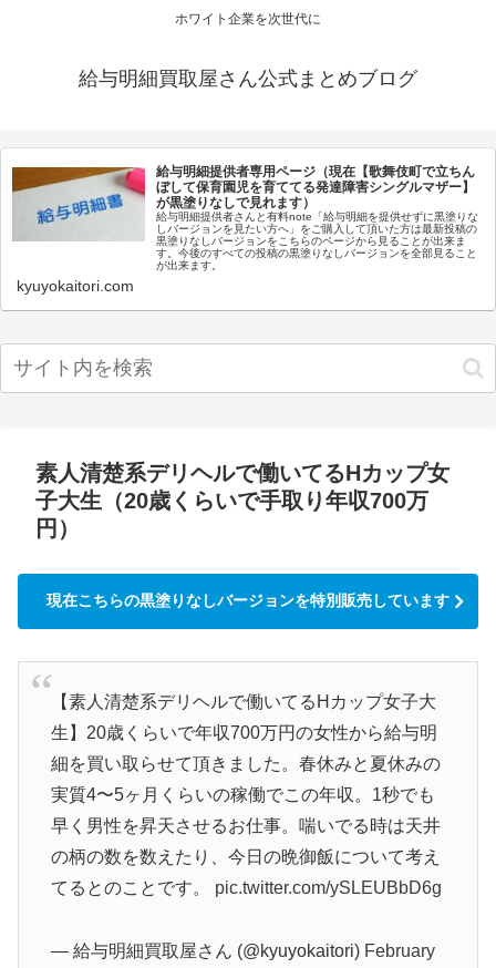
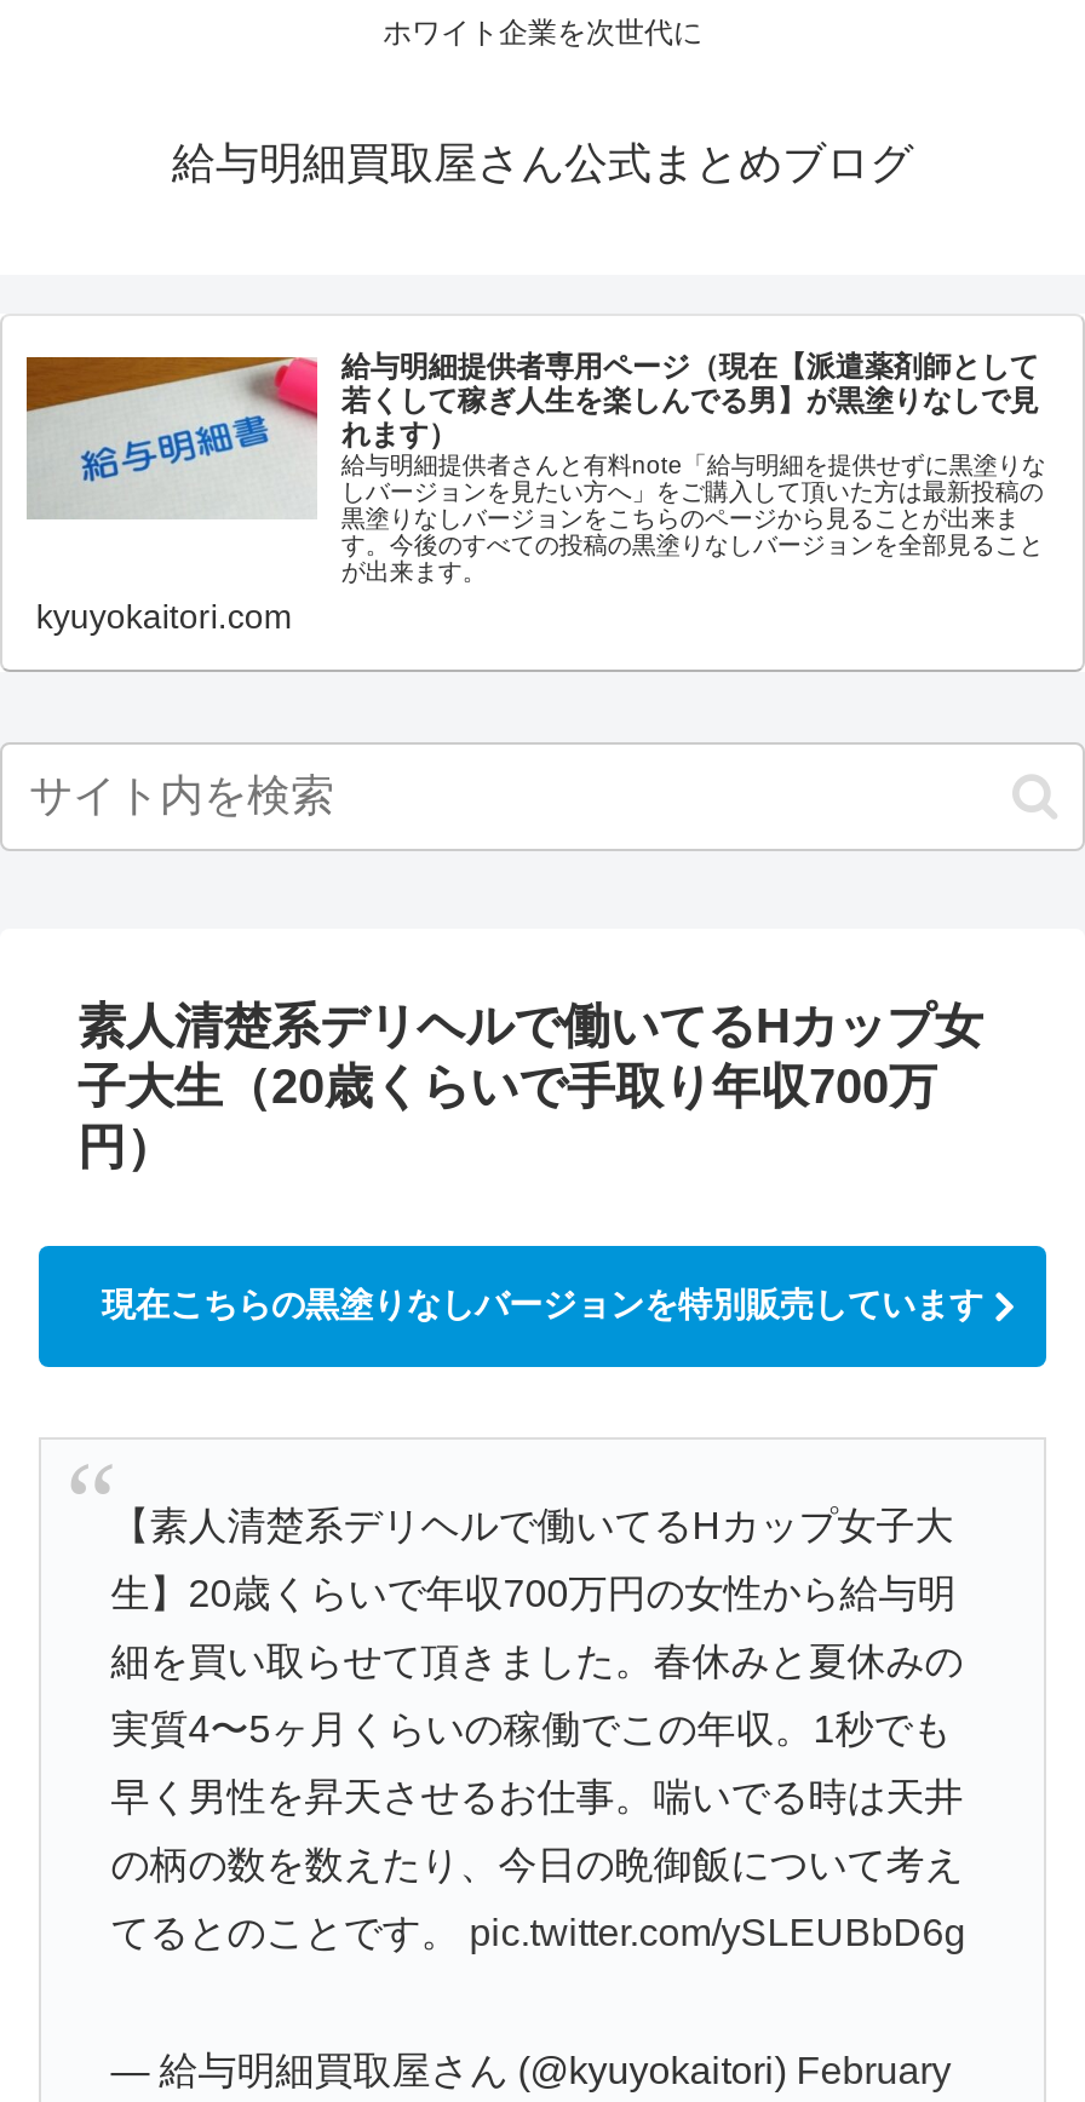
[156,164,475,210] 給与明細提供者専用ページ（現在【歌舞伎町で立ちん | ぼして保育園児を育ててる発達障害シングルマザー】 | が黒塗りなしで見れます） -> [341,349,1038,451] 給与明細提供者専用ページ（現在【派遣薬剤師として | 若くして稼ぎ人生を楽しんでる男】が黒塗りなしで見 | れます）

